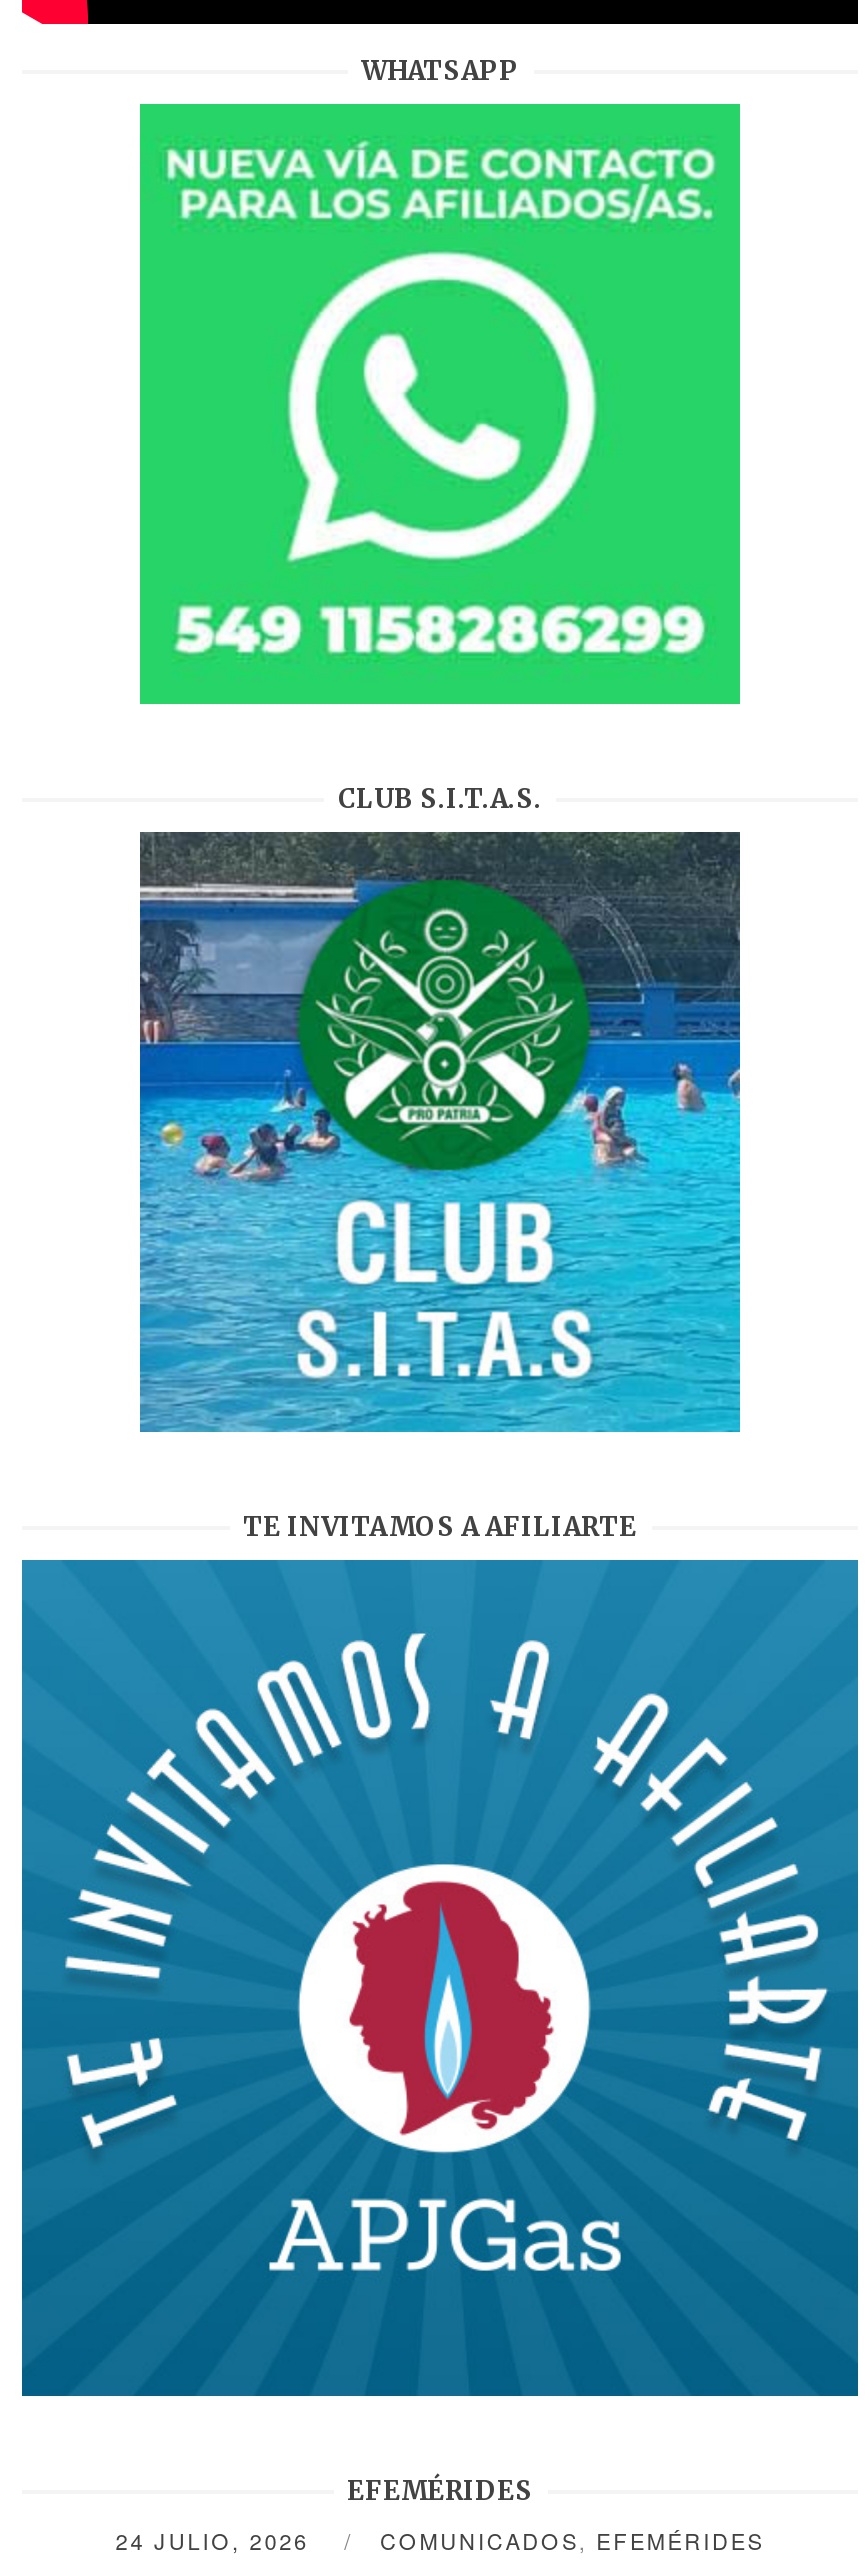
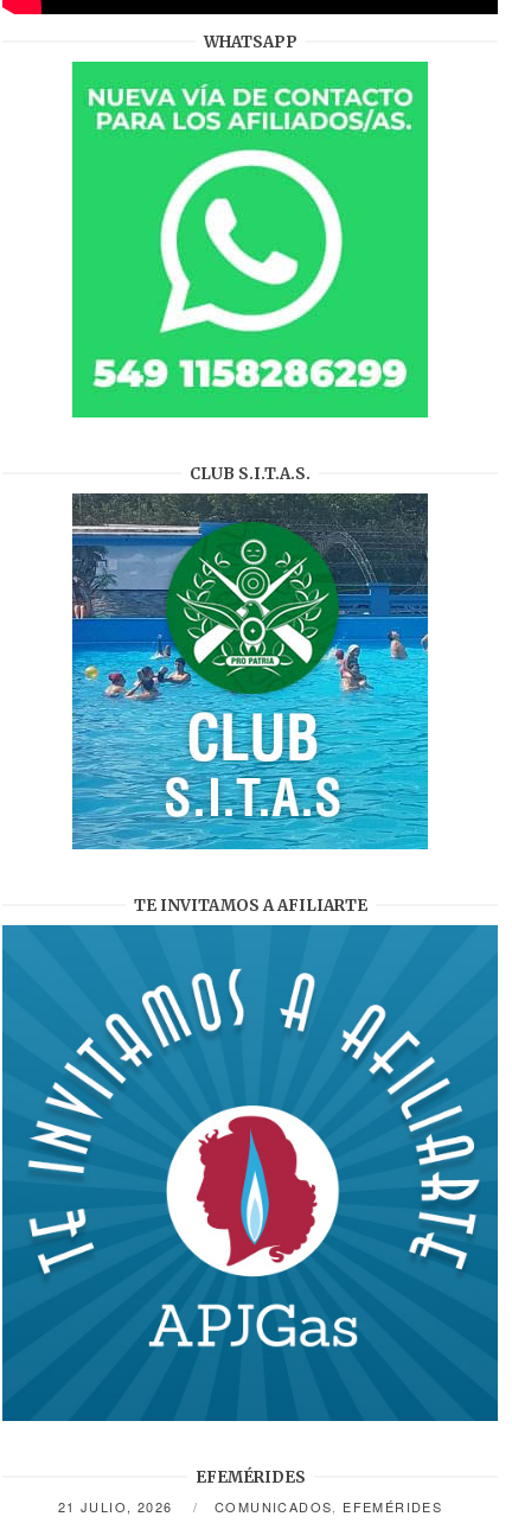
[116,2524,764,2556] 24 JULIO, 2026 COMUNICADOS, EFEMÉRIDES -> [58,1497,442,1516] 21 JULIO, 2026 COMUNICADOS, EFEMÉRIDES

